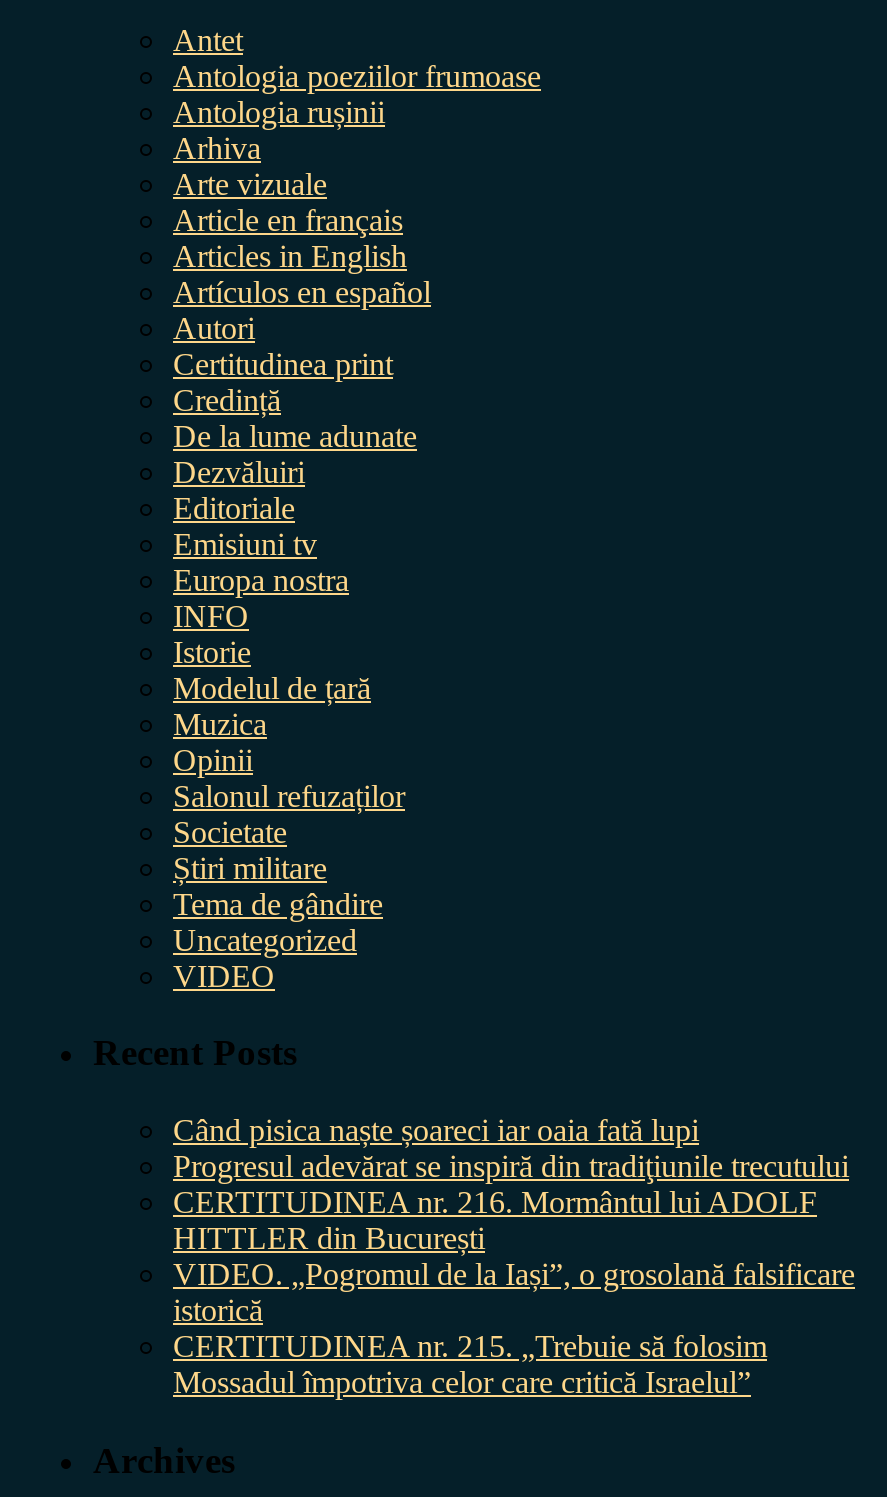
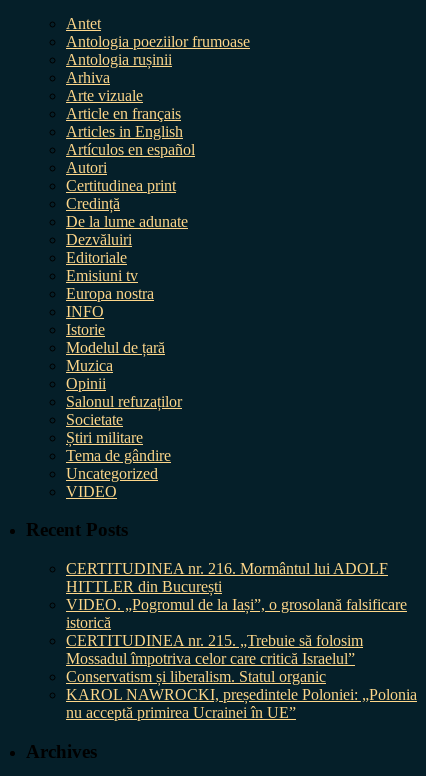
[173,1113,849,1183] Când pisica naște șoareci iar oaia fată lupi | Progresul adevărat se inspiră din tradiţiunile trecutului -> none
moved [173,1185,855,1399] -> [66,560,407,667]: CERTITUDINEA nr. 216. Mormântul lui ADOLF | HITTLER din București | VIDEO. „Pogromul de la Iași”, o grosolană falsificare | istorică | CERTITUDINEA nr. 215. „Trebuie să folosim | Mossadul împotriva celor care critică Israelul”
none -> [66,668,417,721] Conservatism și liberalism. Statul organic | KAROL NAWROCKI, președintele Poloniei: „Polonia | nu acceptă primirea Ucrainei în UE”

